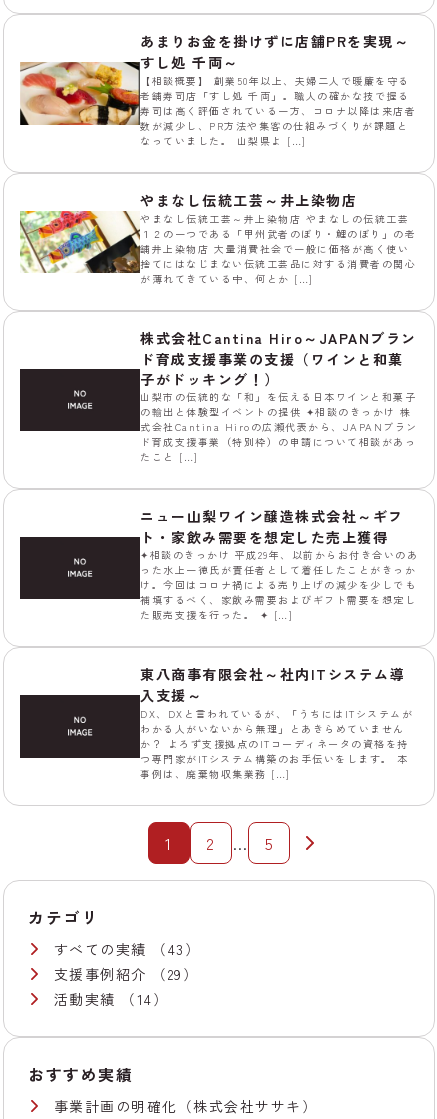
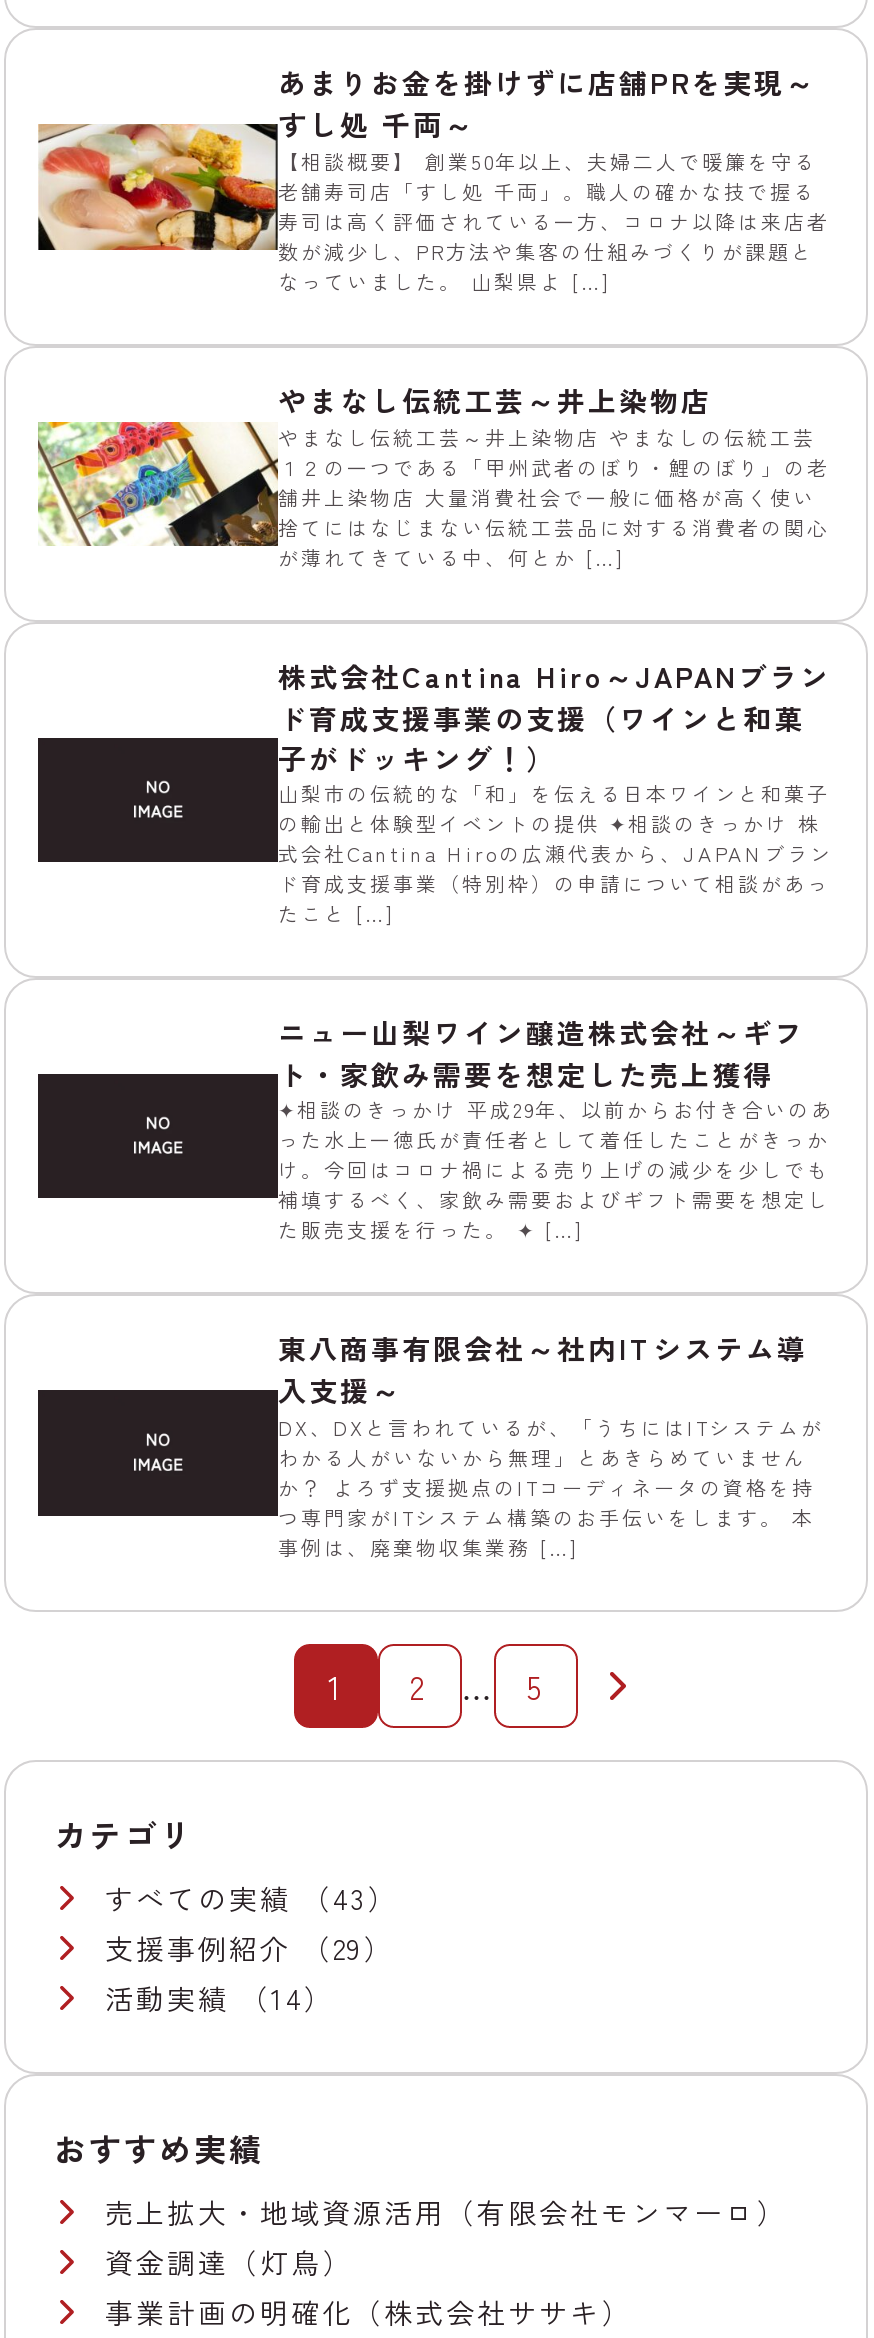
none -> [105,2192,787,2282] 売上拡大・地域資源活用（有限会社モンマーロ） | 資金調達（灯鳥）

